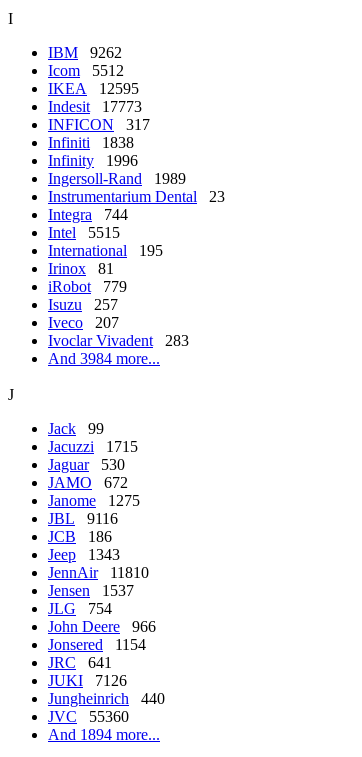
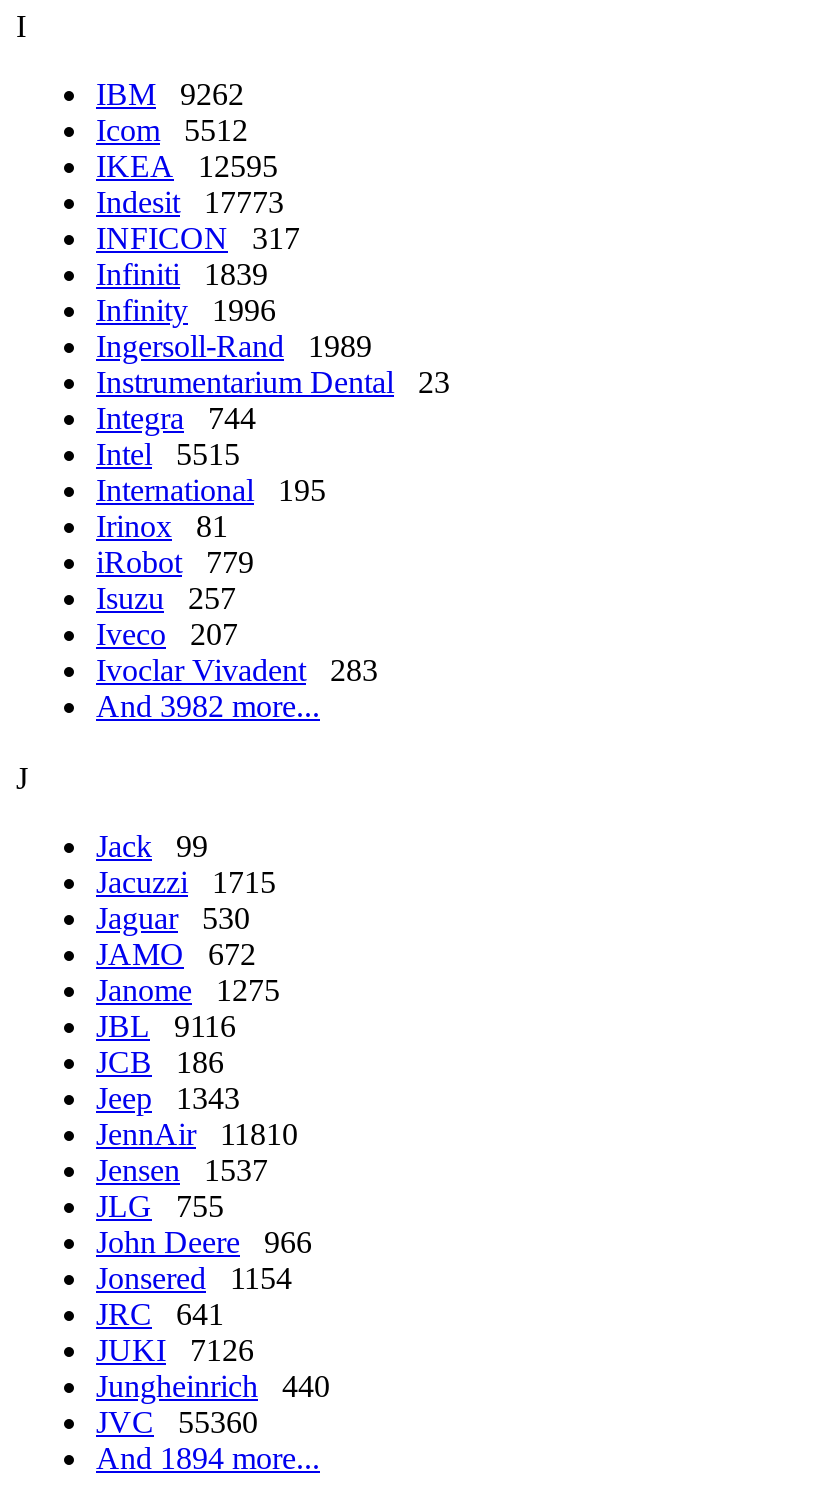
[48,134,134,151] Infiniti 1838 -> [96,257,268,291] Infiniti 1839
[48,350,160,367] And 3984 more... -> [96,689,320,723] And 3982 more...
[48,600,112,617] JLG 754 -> [96,1189,224,1223] JLG 755

